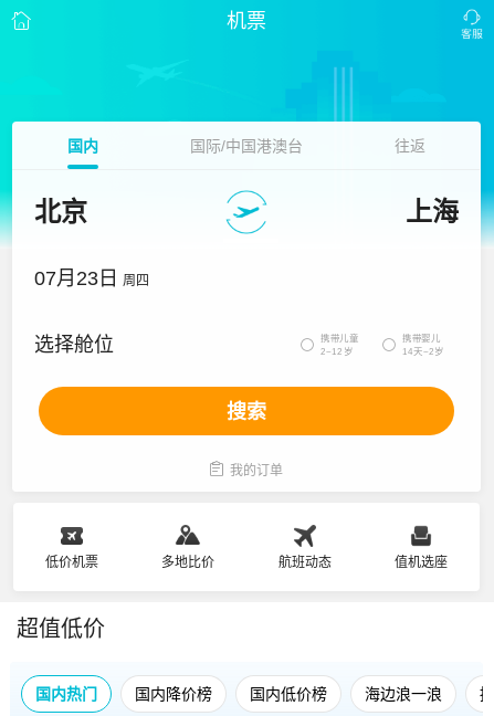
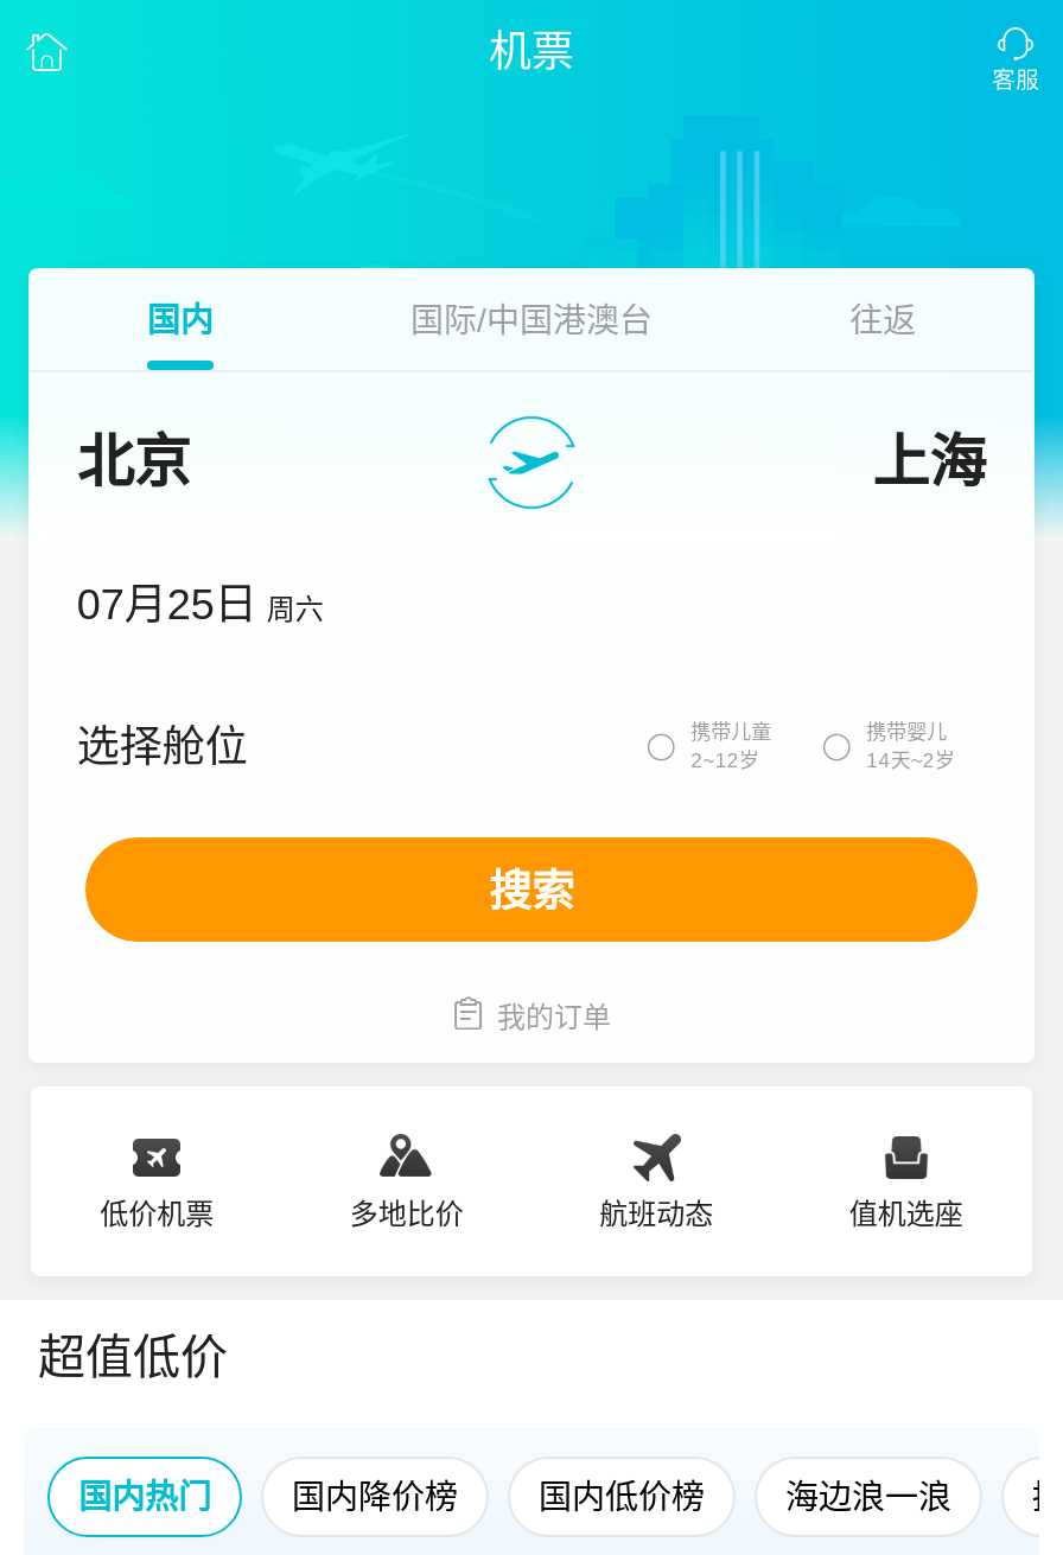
[35,267,150,289] 07月23日 周四 -> [77,581,323,629] 07月25日 周六

